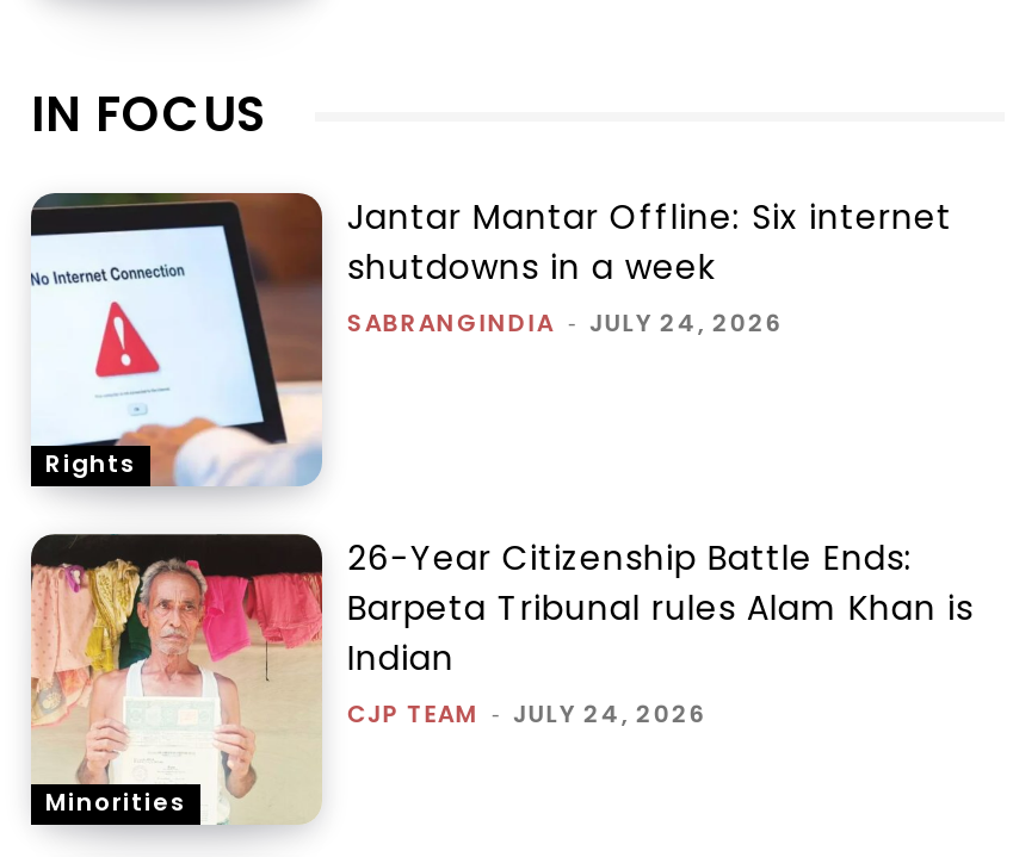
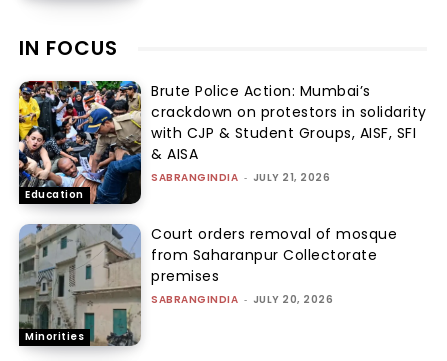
[29,191,322,486] [image] | Rights -> [18,80,142,205] [image] | Education
[347,194,952,342] Jantar Mantar Offline: Six internet | shutdowns in a week | SABRANGINDIA - JULY 24, 2026 -> [151,81,427,185] Brute Police Action: Mumbai’s | crackdown on protestors in solidarity | with CJP & Student Groups, AISF, SFI | & AISA | SABRANGINDIA - JULY 21, 2026
[29,534,973,825] [image] | 26-Year Citizenship Battle Ends: | Barpeta Tribunal rules Alam Khan is | Indian | CJP TEAM - JULY 24, 2026 -> [18,224,397,347] [image] | Court orders removal of mosque | from Saharanpur Collectorate | premises | SABRANGINDIA - JULY 20, 2026

